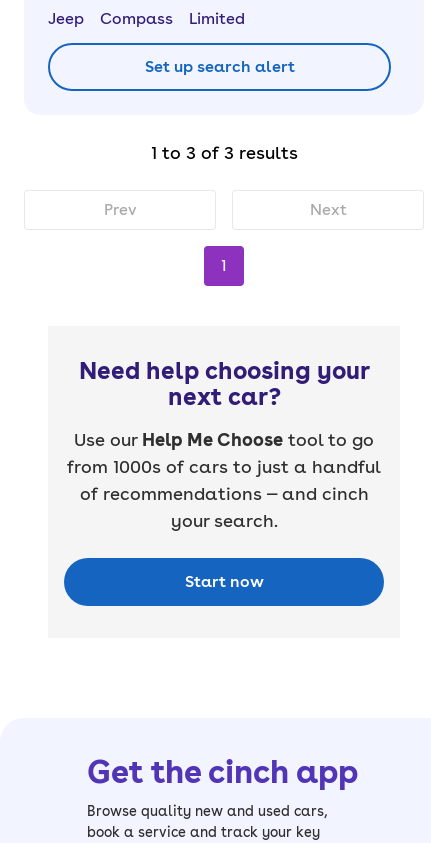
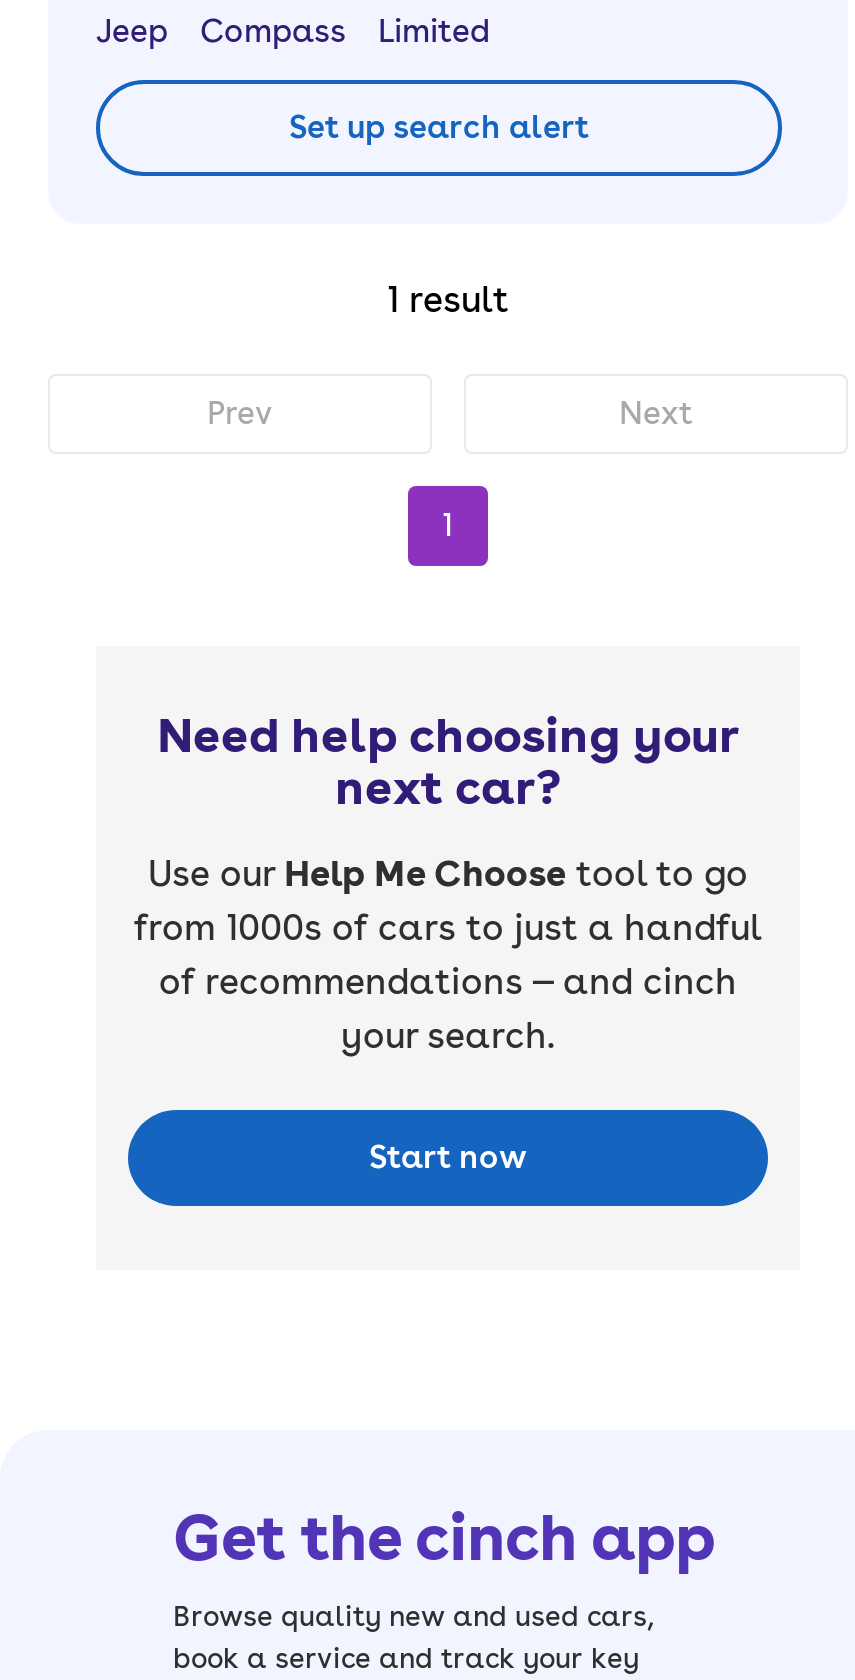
[150,142,297,163] 1 to 3 of 3 results -> [387,277,509,319] 1 result

